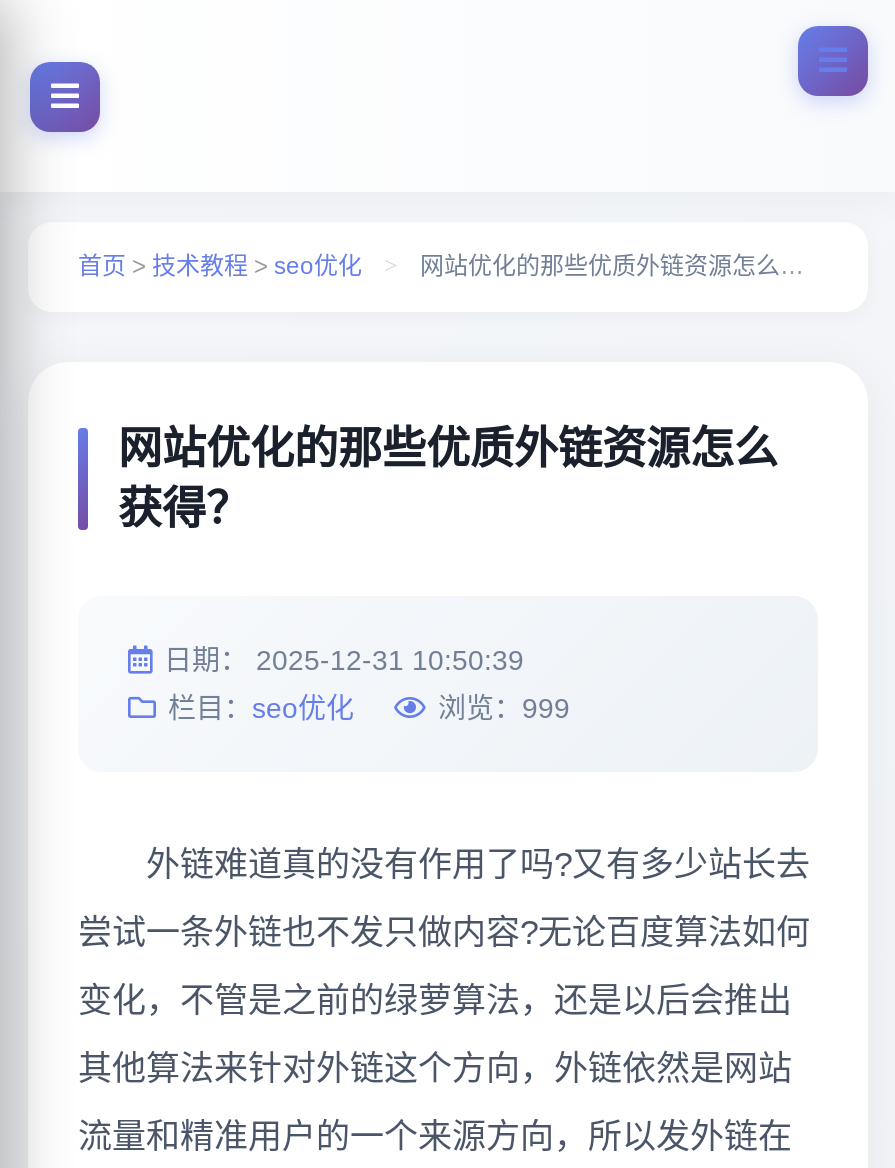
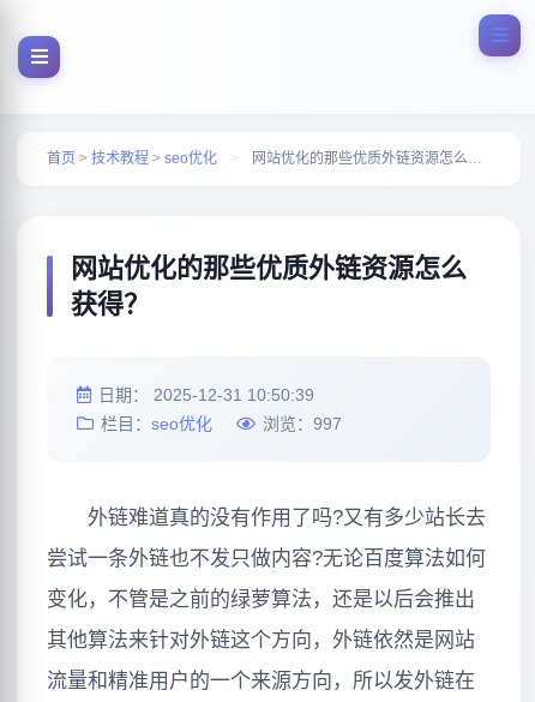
[438,693,570,725] 浏览：999 -> [263,414,342,434] 浏览：997

